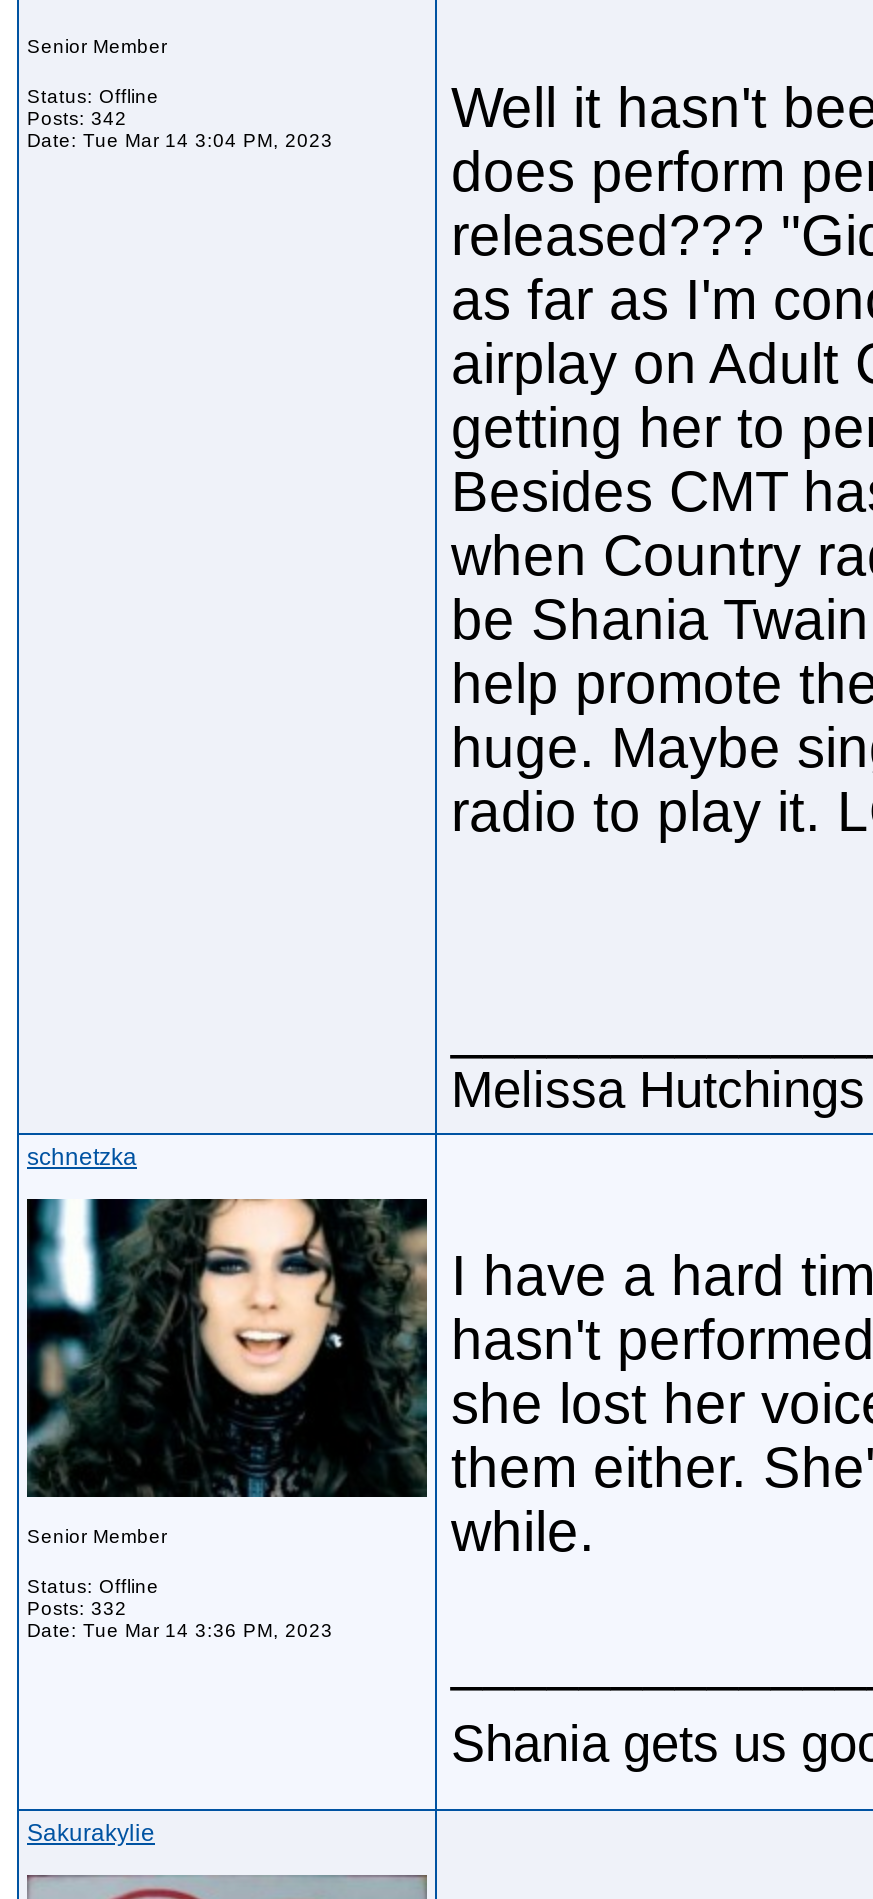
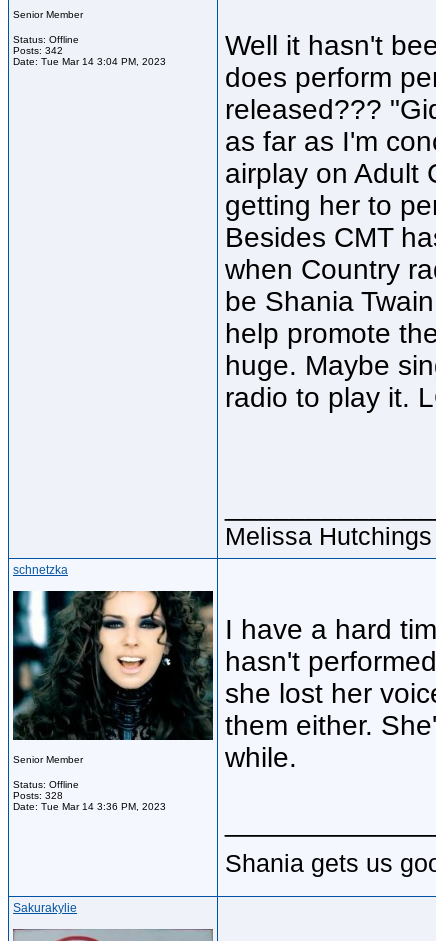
[27,1597,127,1619] Posts: 332 -> [13,790,63,801] Posts: 328

